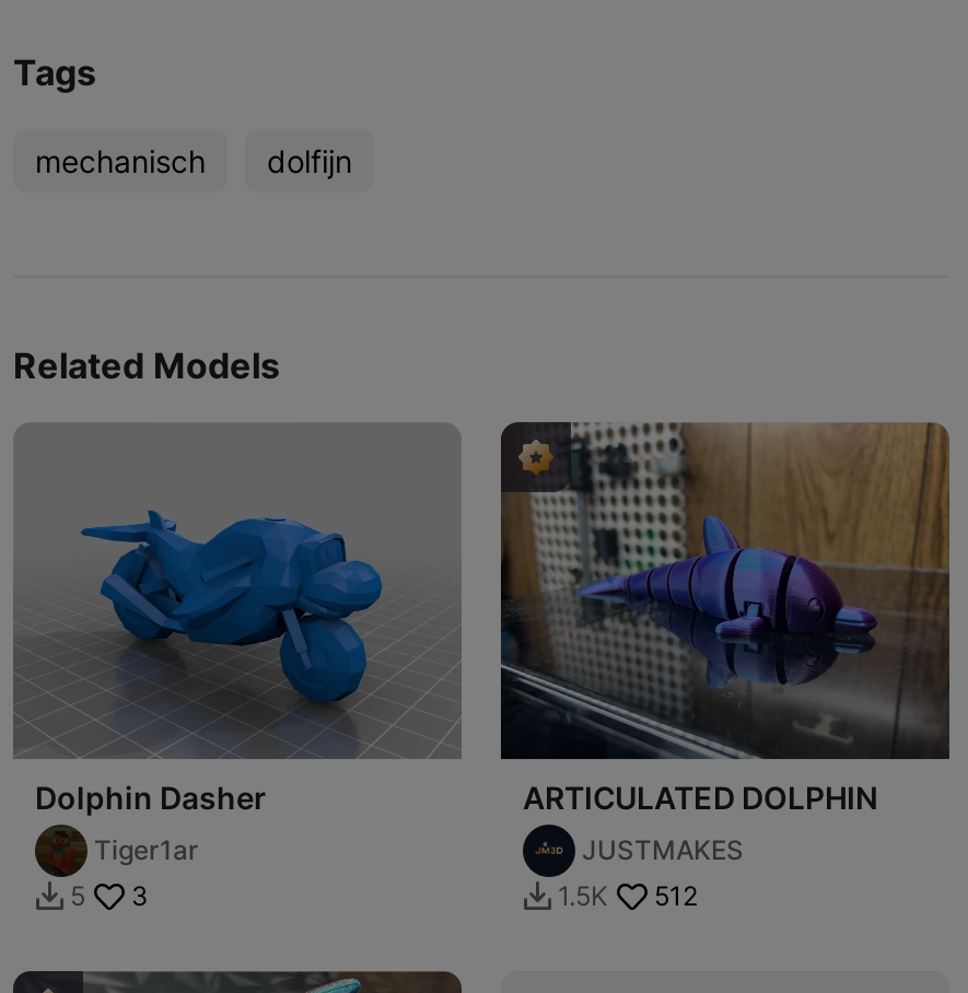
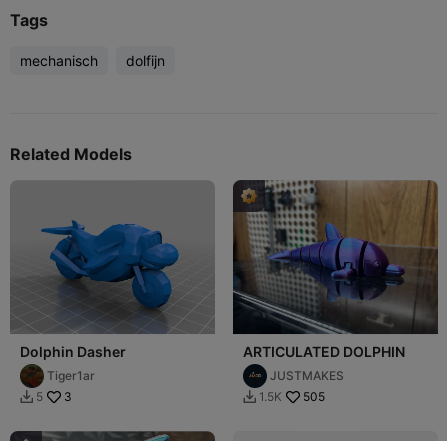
[654,879,698,911] 512 -> [303,389,325,404] 505

